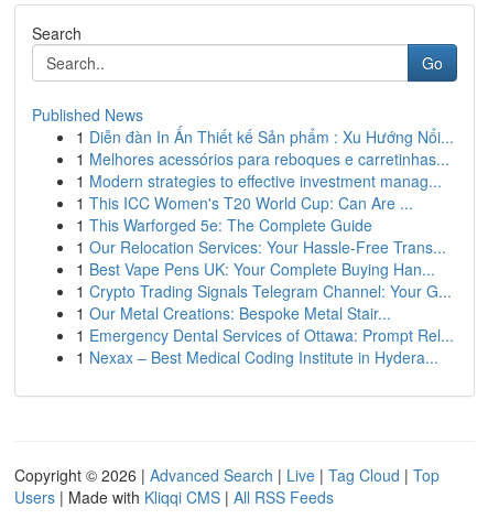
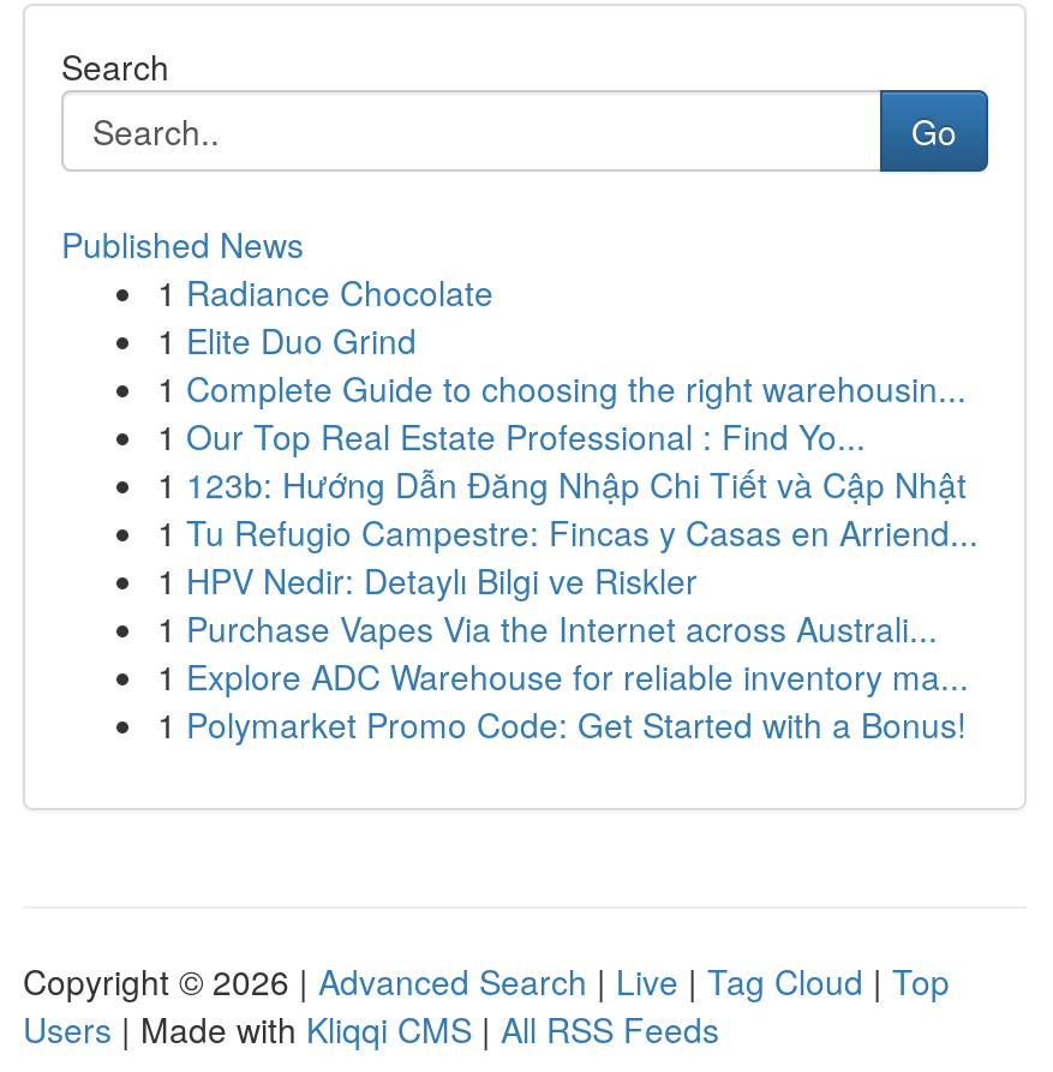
[76,126,454,368] 1 Diễn đàn In Ấn Thiết kế Sản phẩm : Xu Hướng Nổi... | 1 Melhores acessórios para reboques e carretinhas... | 1 Modern strategies to effective investment manag... | 1 This ICC Women's T20 World Cup: Can Are ... | 1 This Warforged 5e: The Complete Guide | 1 Our Relocation Services: Your Hassle-Free Trans... | 1 Best Vape Pens UK: Your Complete Buying Han... | 1 Crypto Trading Signals Telegram Channel: Your G... | 1 Our Metal Creations: Bespoke Metal Stair... | 1 Emergency Dental Services of Ottawa: Prompt Rel... | 1 Nexax – Best Medical Coding Institute in Hydera... -> [157,268,979,748] 1 Radiance Chocolate | 1 Elite Duo Grind | 1 Complete Guide to choosing the right warehousin... | 1 Our Top Real Estate Professional : Find Yo... | 1 123b: Hướng Dẫn Đăng Nhập Chi Tiết và Cập Nhật | 1 Tu Refugio Campestre: Fincas y Casas en Arriend... | 1 HPV Nedir: Detaylı Bilgi ve Riskler | 1 Purchase Vapes Via the Internet across Australi... | 1 Explore ADC Warehouse for reliable inventory ma... | 1 Polymarket Promo Code: Get Started with a Bonus!

